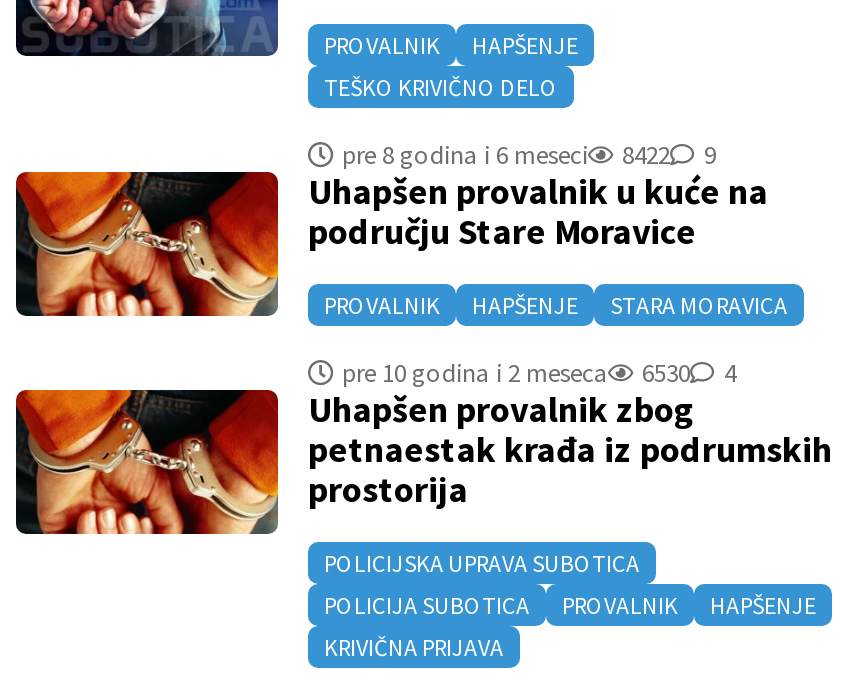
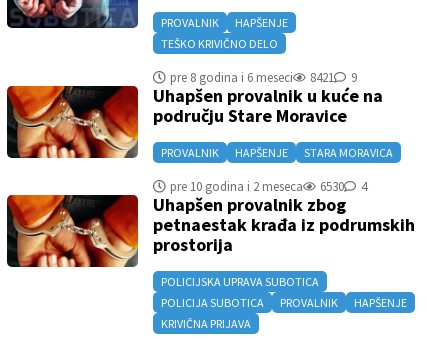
[342,137,716,171] pre 8 godina i 6 meseci 8422 9 -> [170,68,357,85] pre 8 godina i 6 meseci 8421 9

